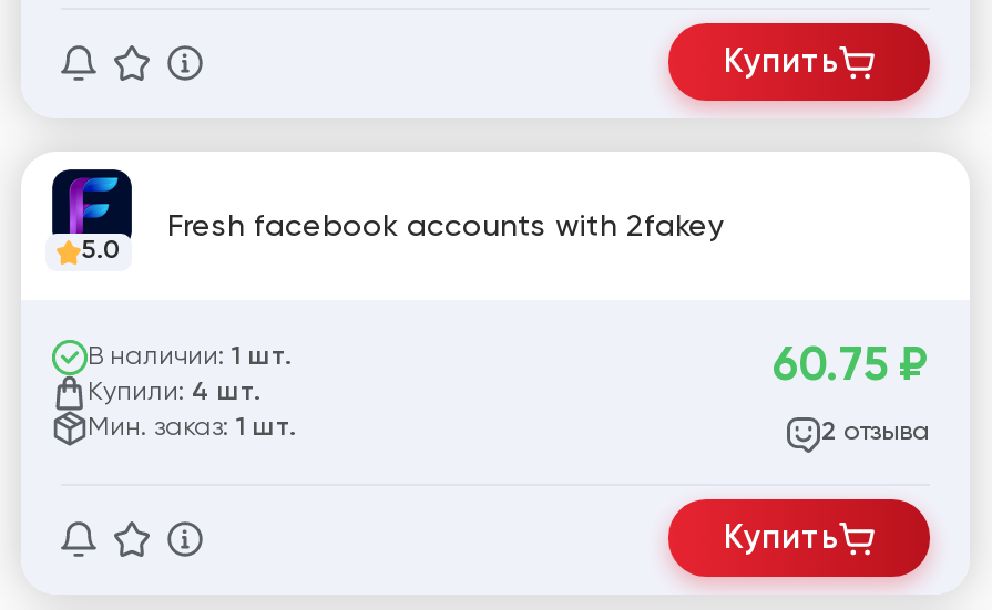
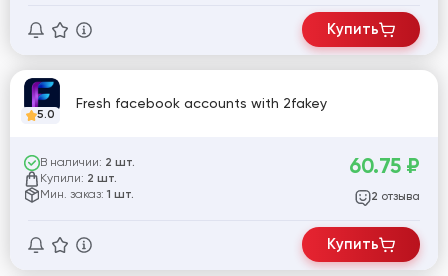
[88,341,292,372] В наличии: 1 шт. -> [40,155,135,169] В наличии: 2 шт.
[88,376,260,407] Купили: 4 шт. -> [40,171,117,185] Купили: 2 шт.

